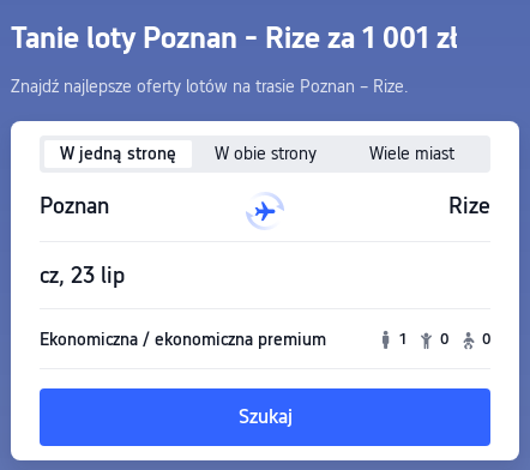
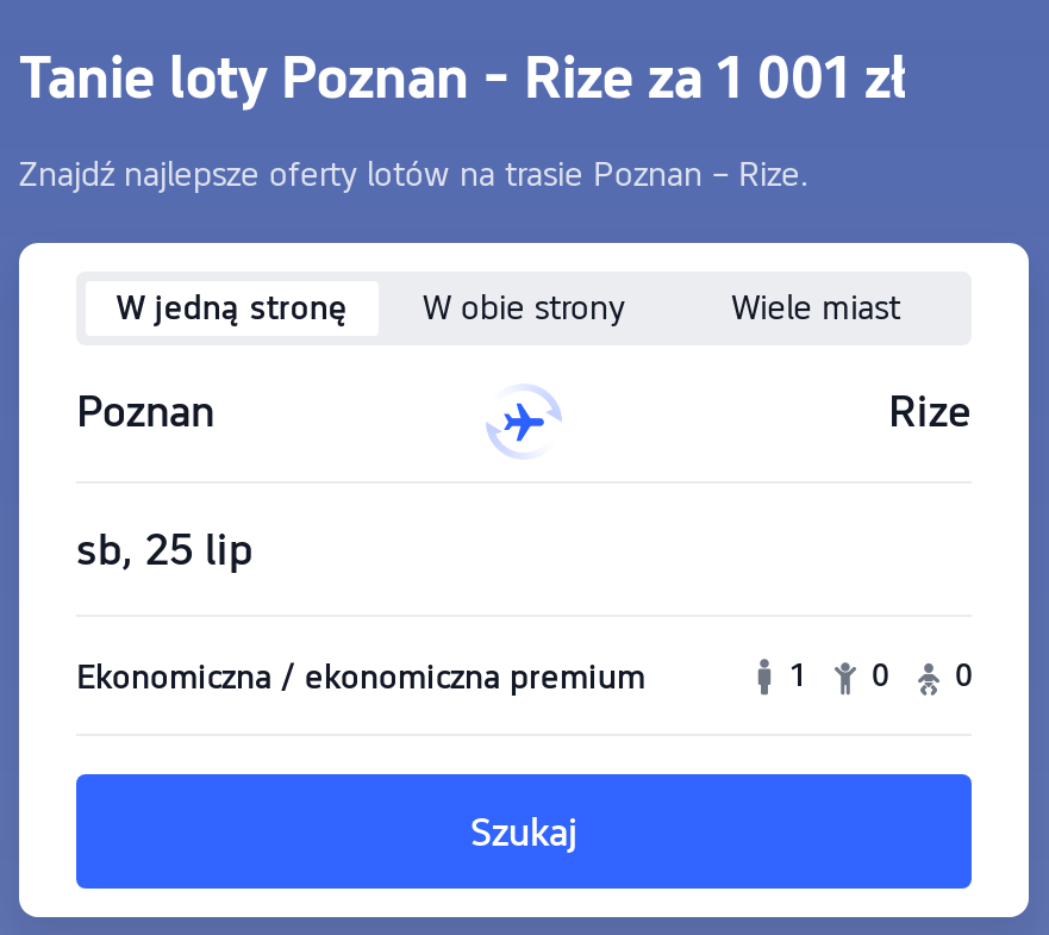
[40,262,125,287] cz, 23 lip -> [76,524,252,574] sb, 25 lip

